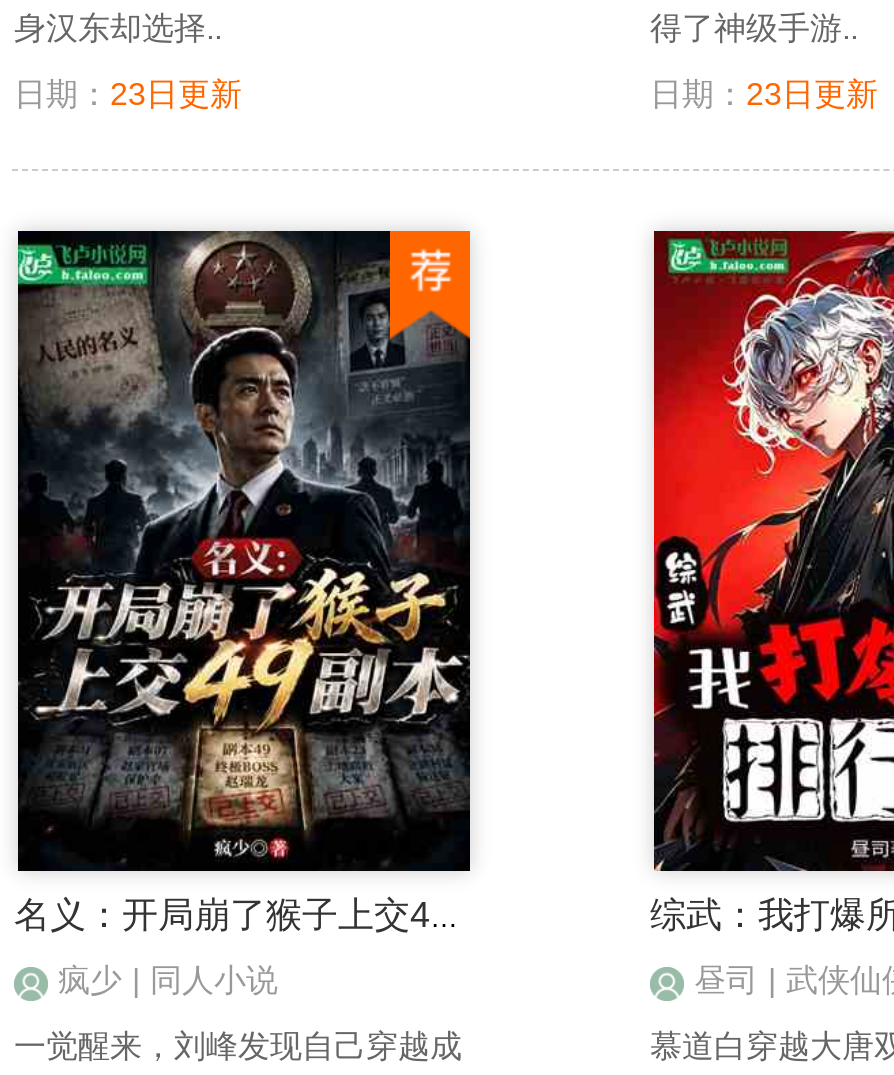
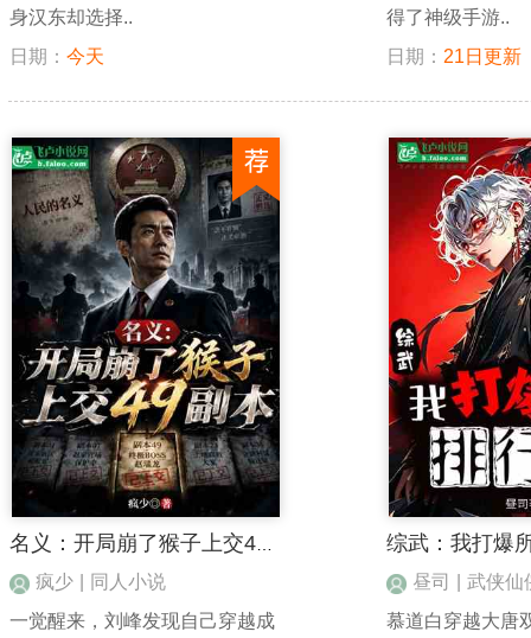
[14,77,242,111] 日期：23日更新 -> [9,46,104,66] 日期：今天
[650,77,878,111] 日期：23日更新 -> [386,46,522,66] 日期：21日更新

